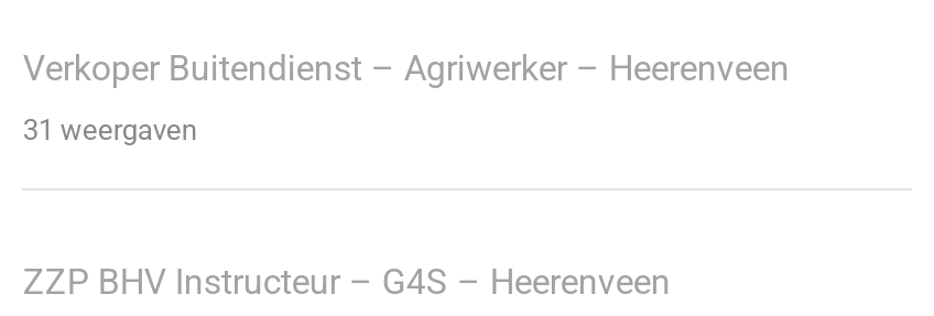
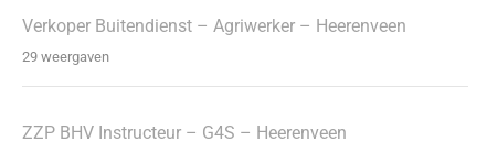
[23,113,197,146] 31 weergaven -> [23,48,110,65] 29 weergaven

